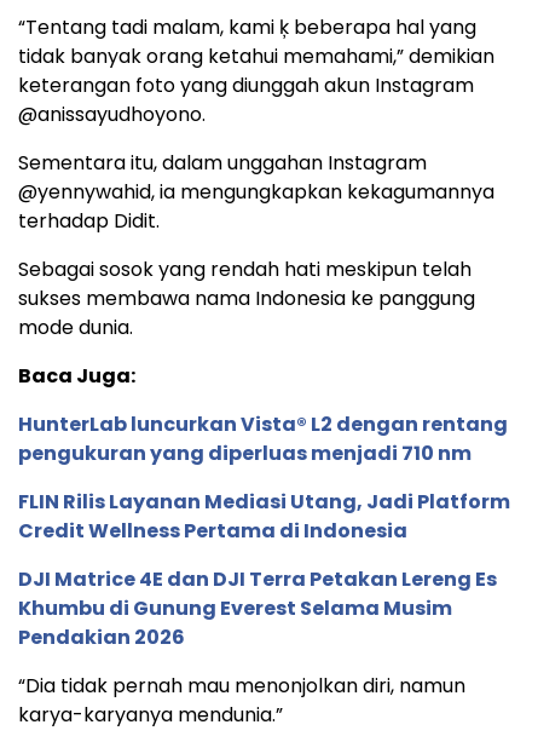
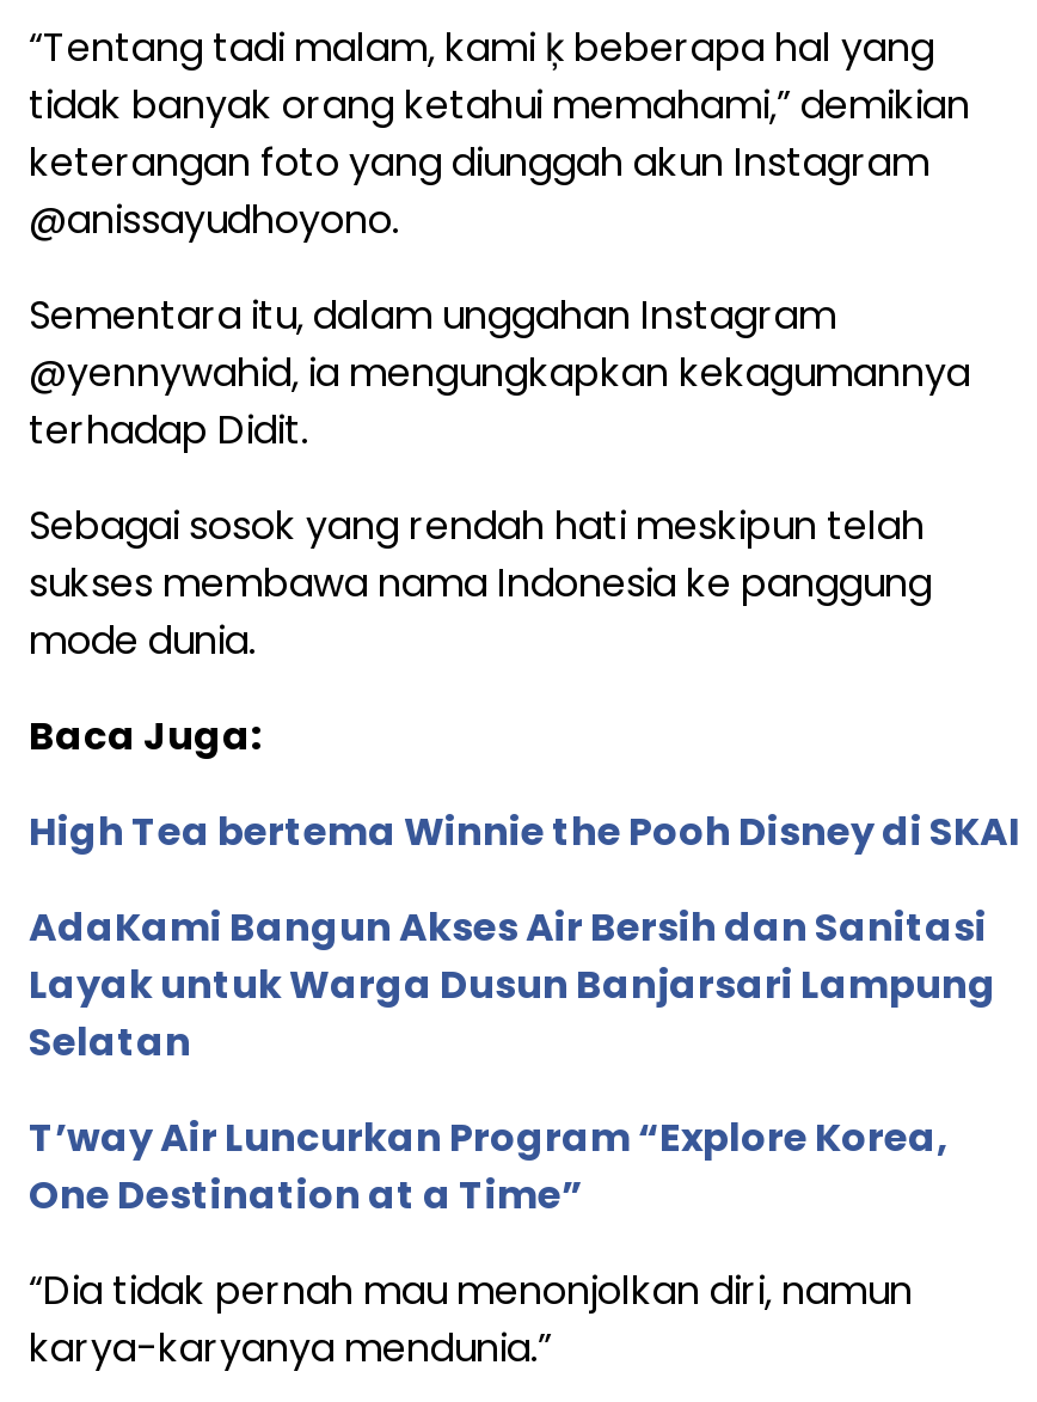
[18,410,508,467] HunterLab luncurkan Vista® L2 dengan rentang | pengukuran yang diperluas menjadi 710 nm -> [29,805,1020,860] High Tea bertema Winnie the Pooh Disney di SKAI
[18,488,510,545] FLIN Rilis Layanan Mediasi Utang, Jadi Platform | Credit Wellness Pertama di Indonesia -> [29,901,996,1071] AdaKami Bangun Akses Air Bersih dan Sanitasi | Layak untuk Warga Dusun Banjarsari Lampung | Selatan
[18,565,497,651] DJI Matrice 4E dan DJI Terra Petakan Lereng Es | Khumbu di Gunung Everest Selama Musim | Pendakian 2026 -> [29,1111,949,1224] T’way Air Luncurkan Program “Explore Korea, | One Destination at a Time”

